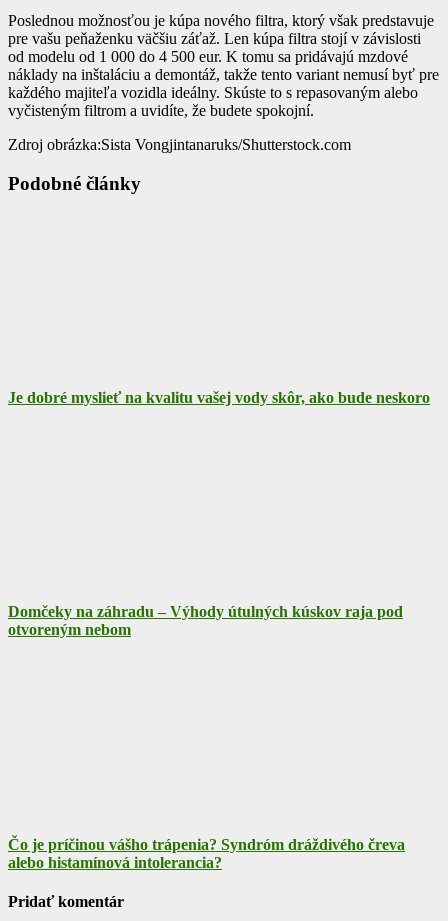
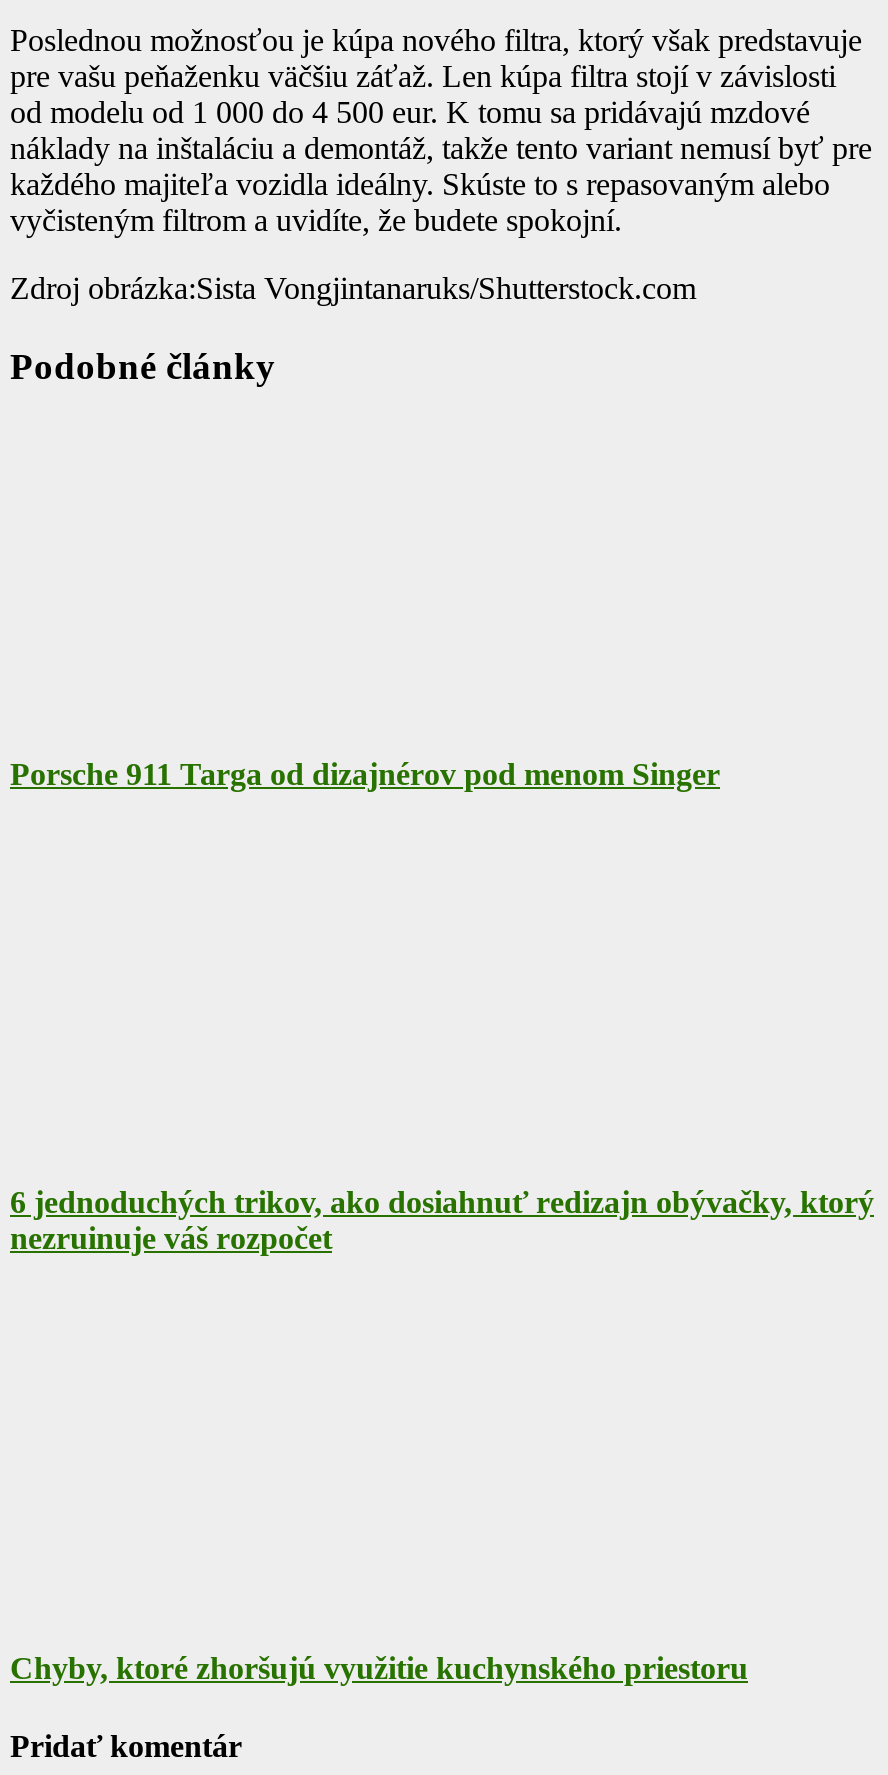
[8,389,430,406] Je dobré myslieť na kvalitu vašej vody skôr, ako bude neskoro -> [10,757,720,791] Porsche 911 Targa od dizajnérov pod menom Singer
[8,603,403,638] Domčeky na záhradu – Výhody útulných kúskov raja pod | otvoreným nebom -> [10,1186,874,1256] 6 jednoduchých trikov, ako dosiahnuť redizajn obývačky, ktorý | nezruinuje váš rozpočet
[8,836,405,871] Čo je príčinou vášho trápenia? Syndróm dráždivého čreva | alebo histamínová intolerancia? -> [10,1651,748,1685] Chyby, ktoré zhoršujú využitie kuchynského priestoru

